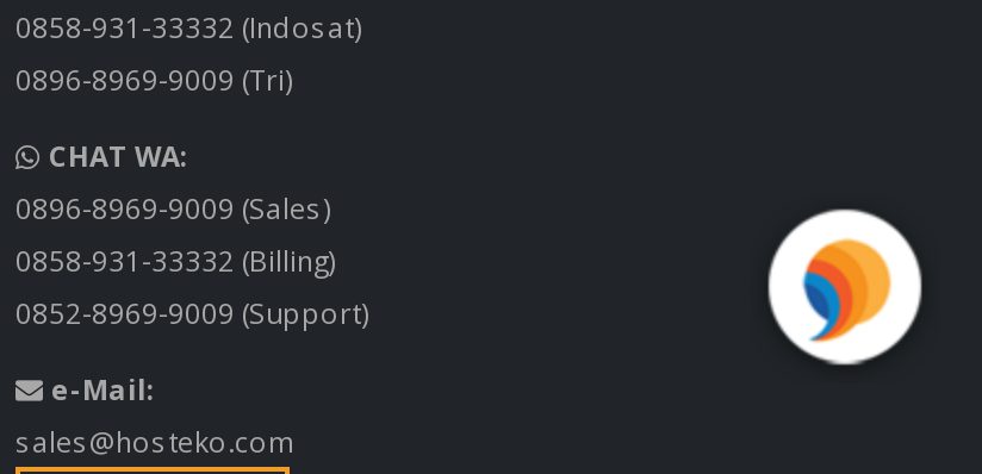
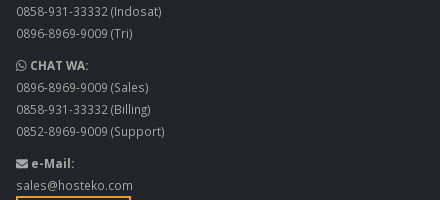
[766,207,924,367] [image] -> none

